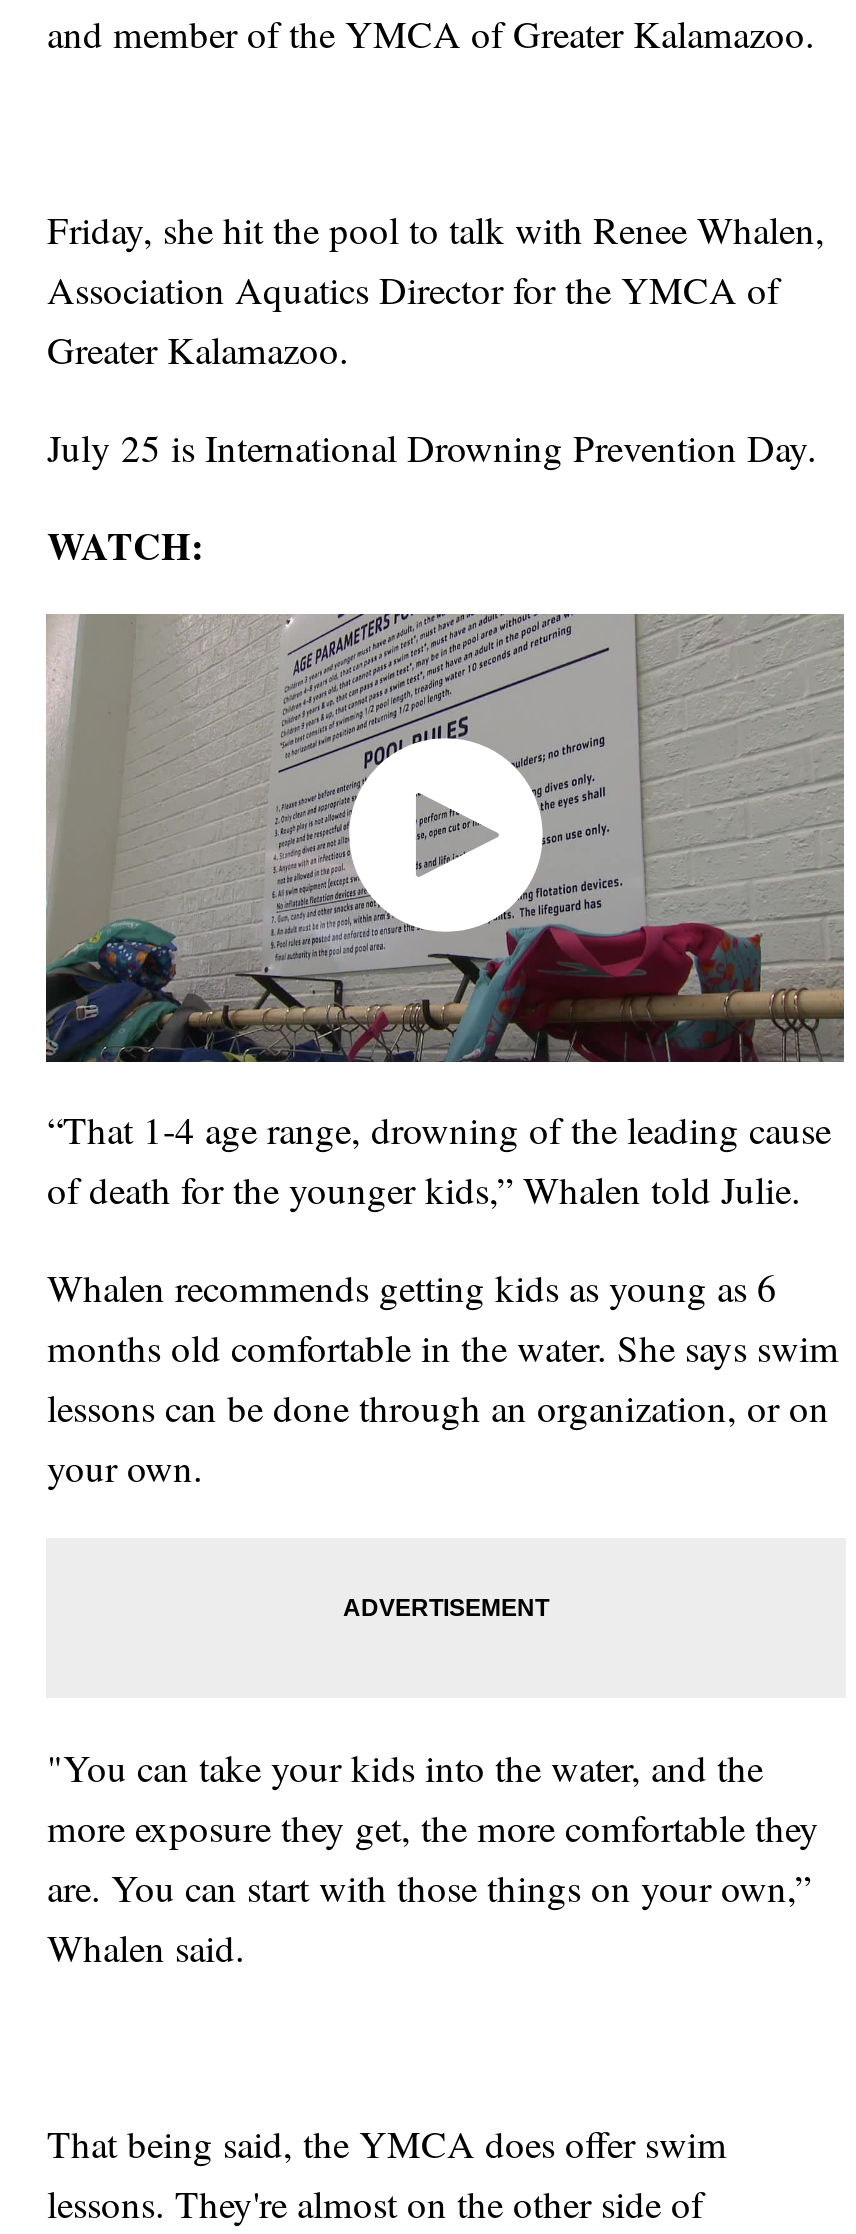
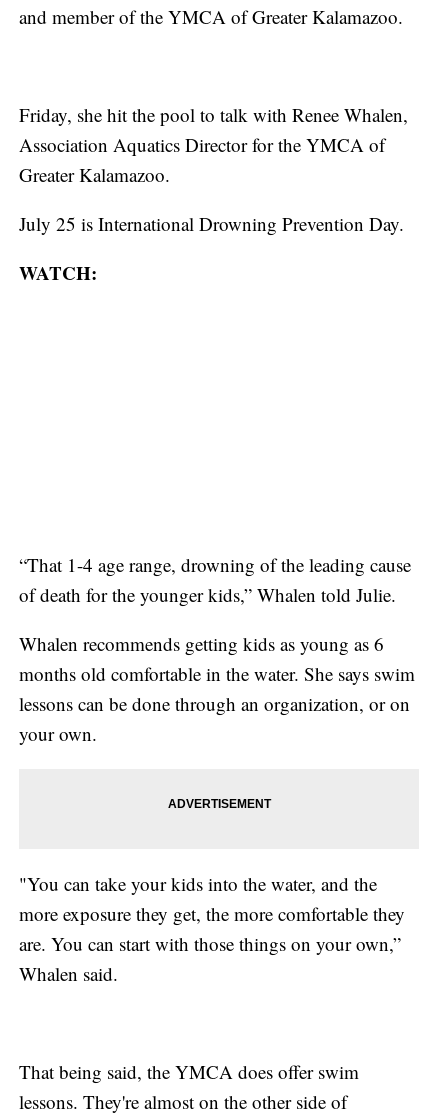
[44,612,846,1064] [image] -> none

